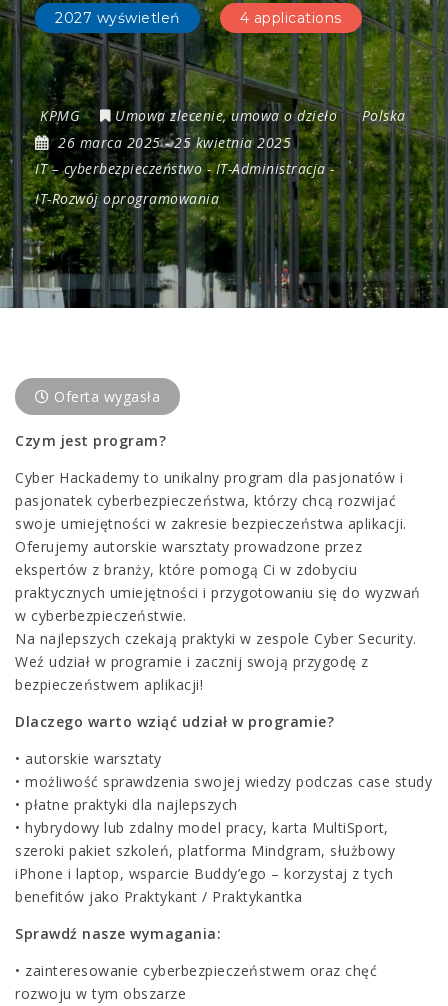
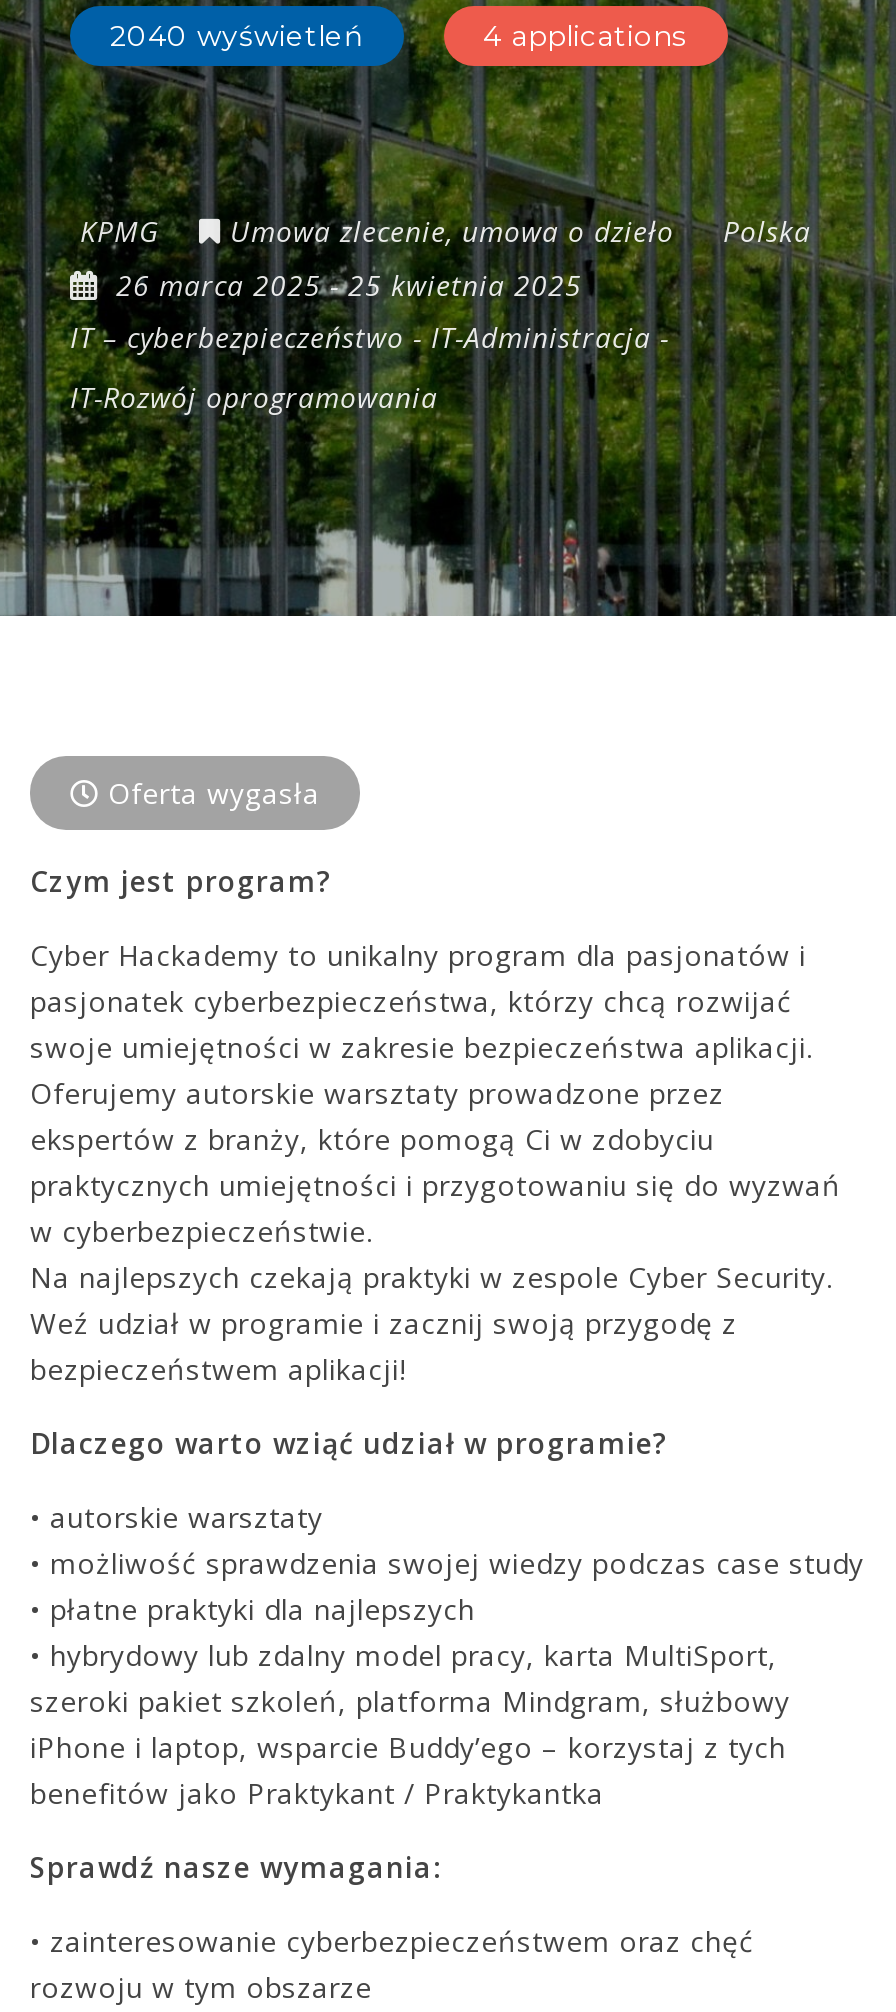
[55,9,179,27] 2027 wyświetleń -> [110,19,363,55] 2040 wyświetleń

